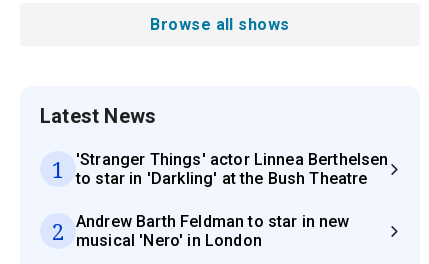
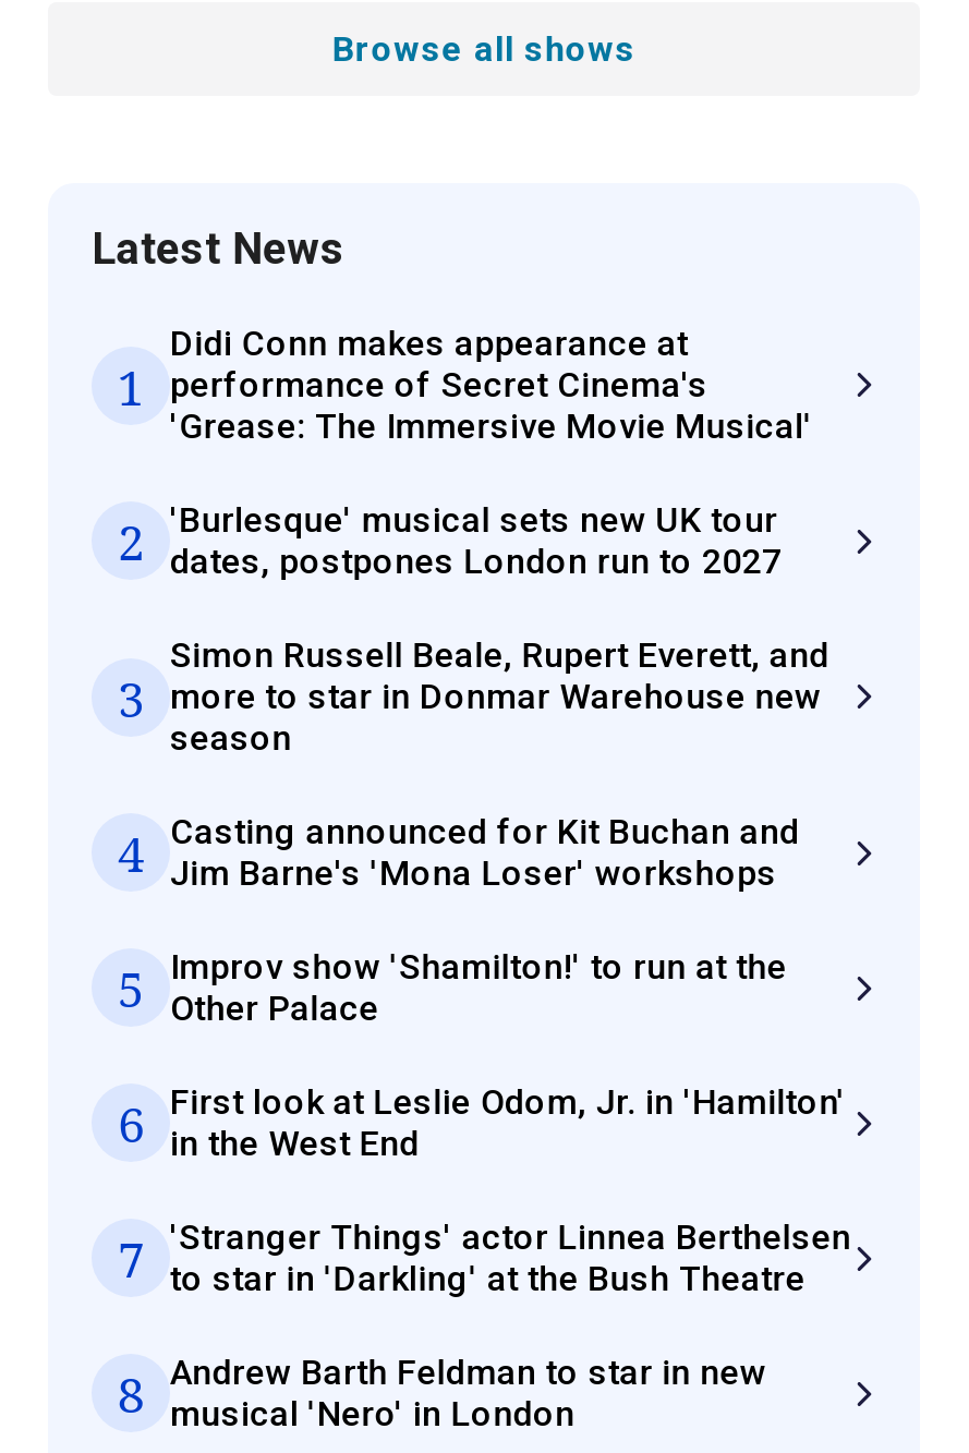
none -> [118,323,813,729] Didi Conn makes appearance at | performance of Secret Cinema's | 'Grease: The Immersive Movie Musical' | 2 | 'Burlesque' musical sets new UK tour | dates, postpones London run to 2027 | 3
none -> [118,634,846,1291] Simon Russell Beale, Rupert Everett, and | more to star in Donmar Warehouse new | season | 4 | Casting announced for Kit Buchan and | Jim Barne's 'Mona Loser' workshops | 5 | Improv show 'Shamilton!' to run at the | Other Palace | 6 | First look at Leslie Odom, Jr. in 'Hamilton' | in the West End | 7
[52,212,350,250] 2 Andrew Barth Feldman to star in new musical 'Nero' in London -> [118,1352,766,1434] 8 Andrew Barth Feldman to star in new musical 'Nero' in London

